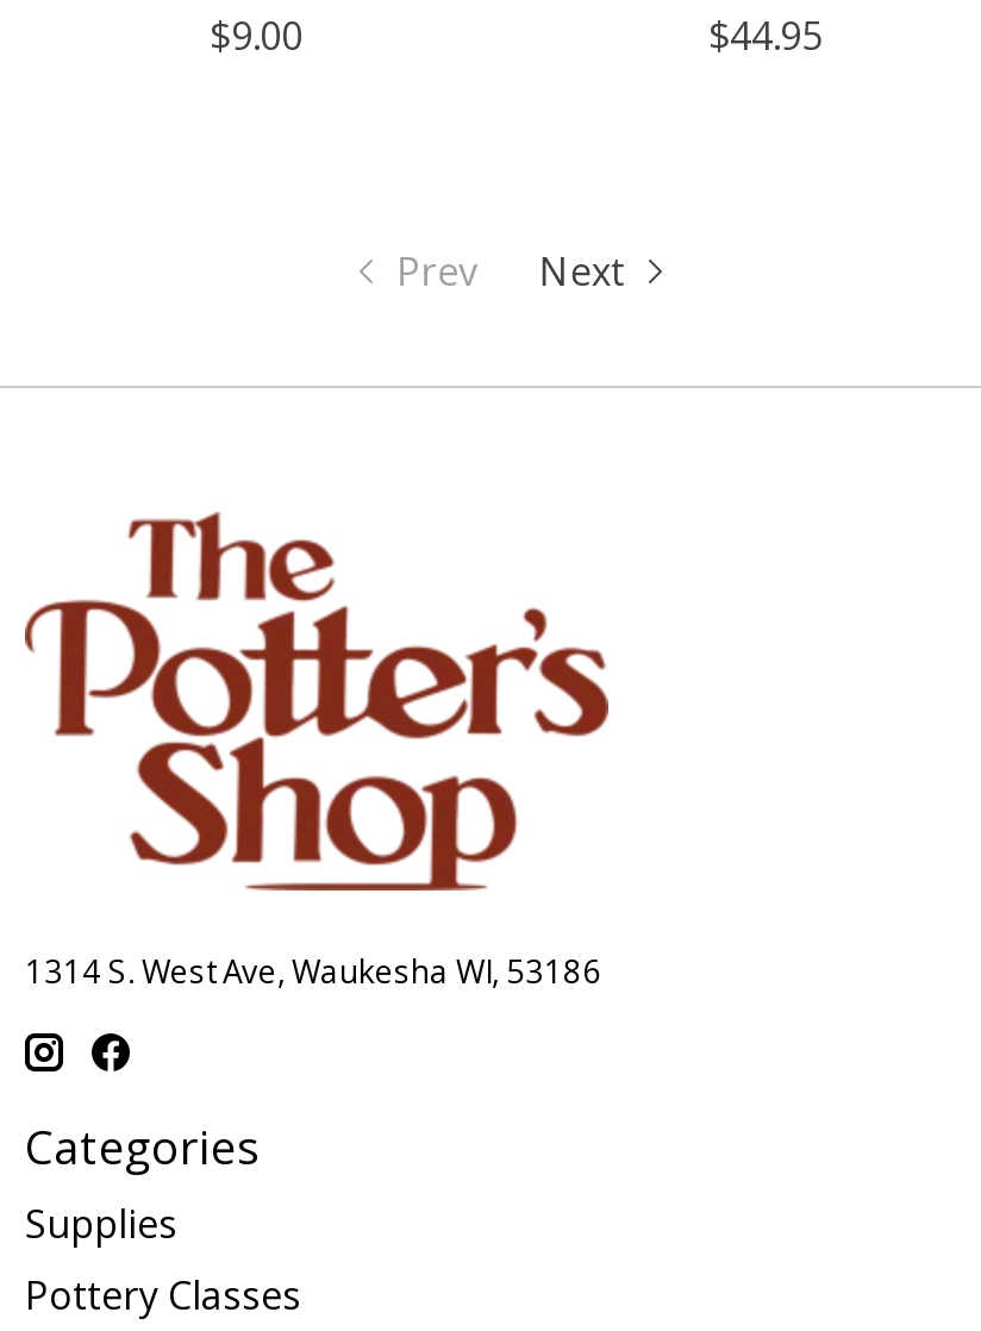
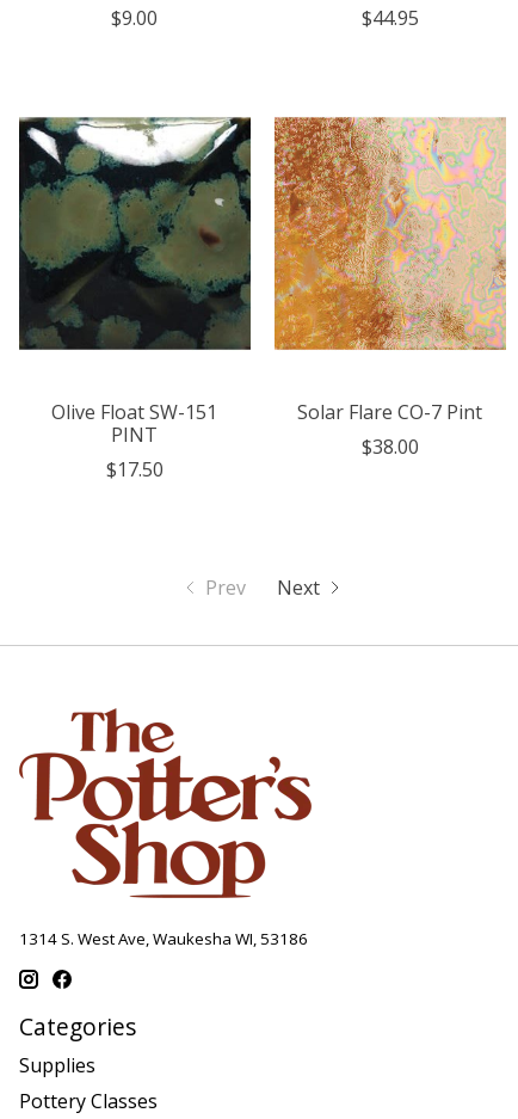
none -> [18,116,252,351] [image]
none -> [52,399,218,483] Olive Float SW-151 | PINT | $17.50
none -> [273,116,507,351] [image]
none -> [298,399,483,460] Solar Flare CO-7 Pint | $38.00

